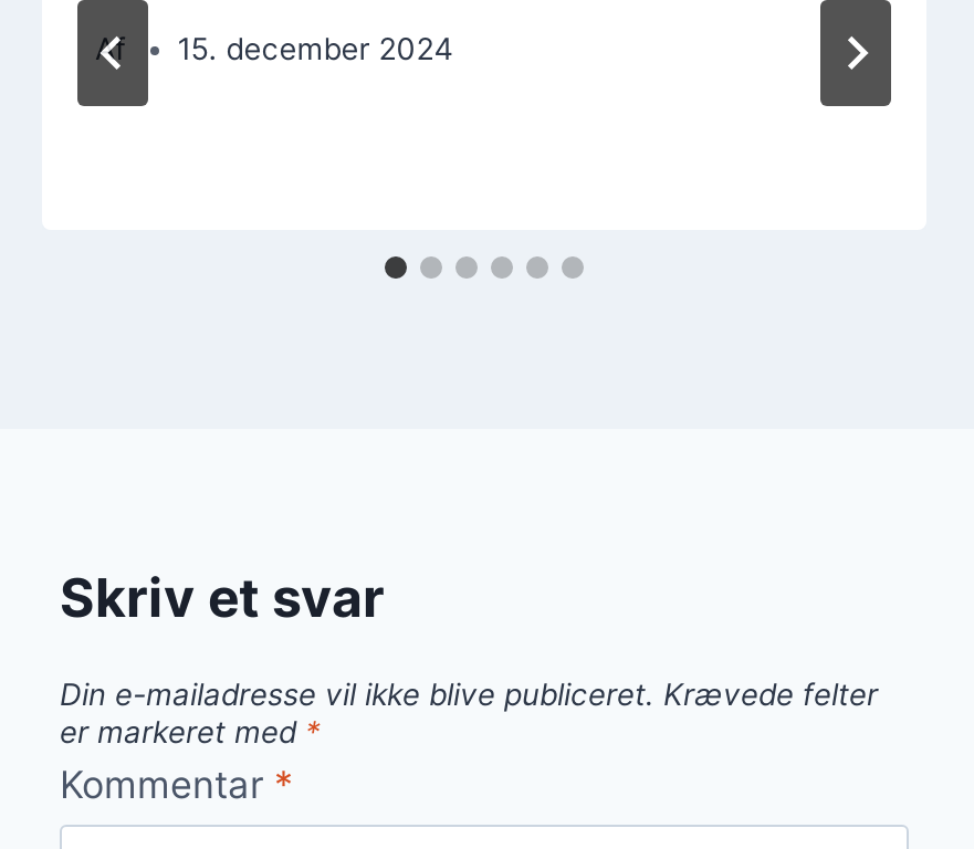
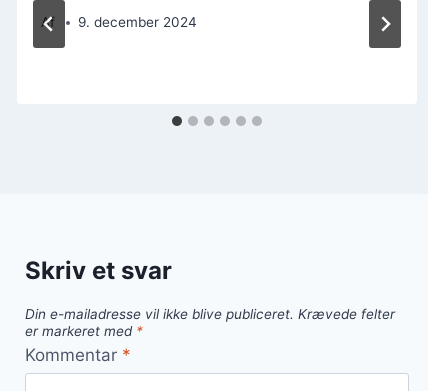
[177,31,454,67] 15. december 2024 -> [78,14,197,30] 9. december 2024

